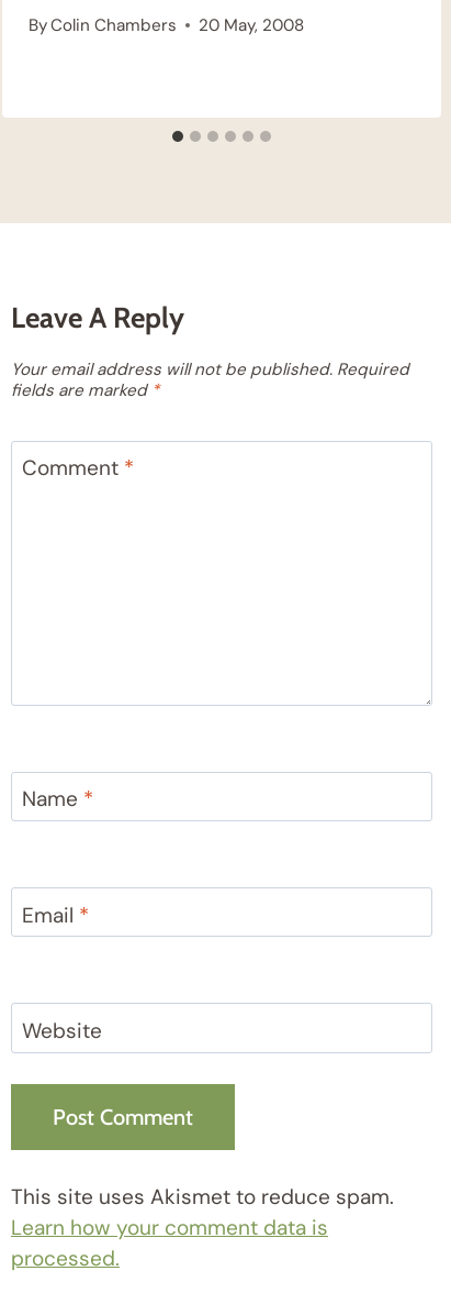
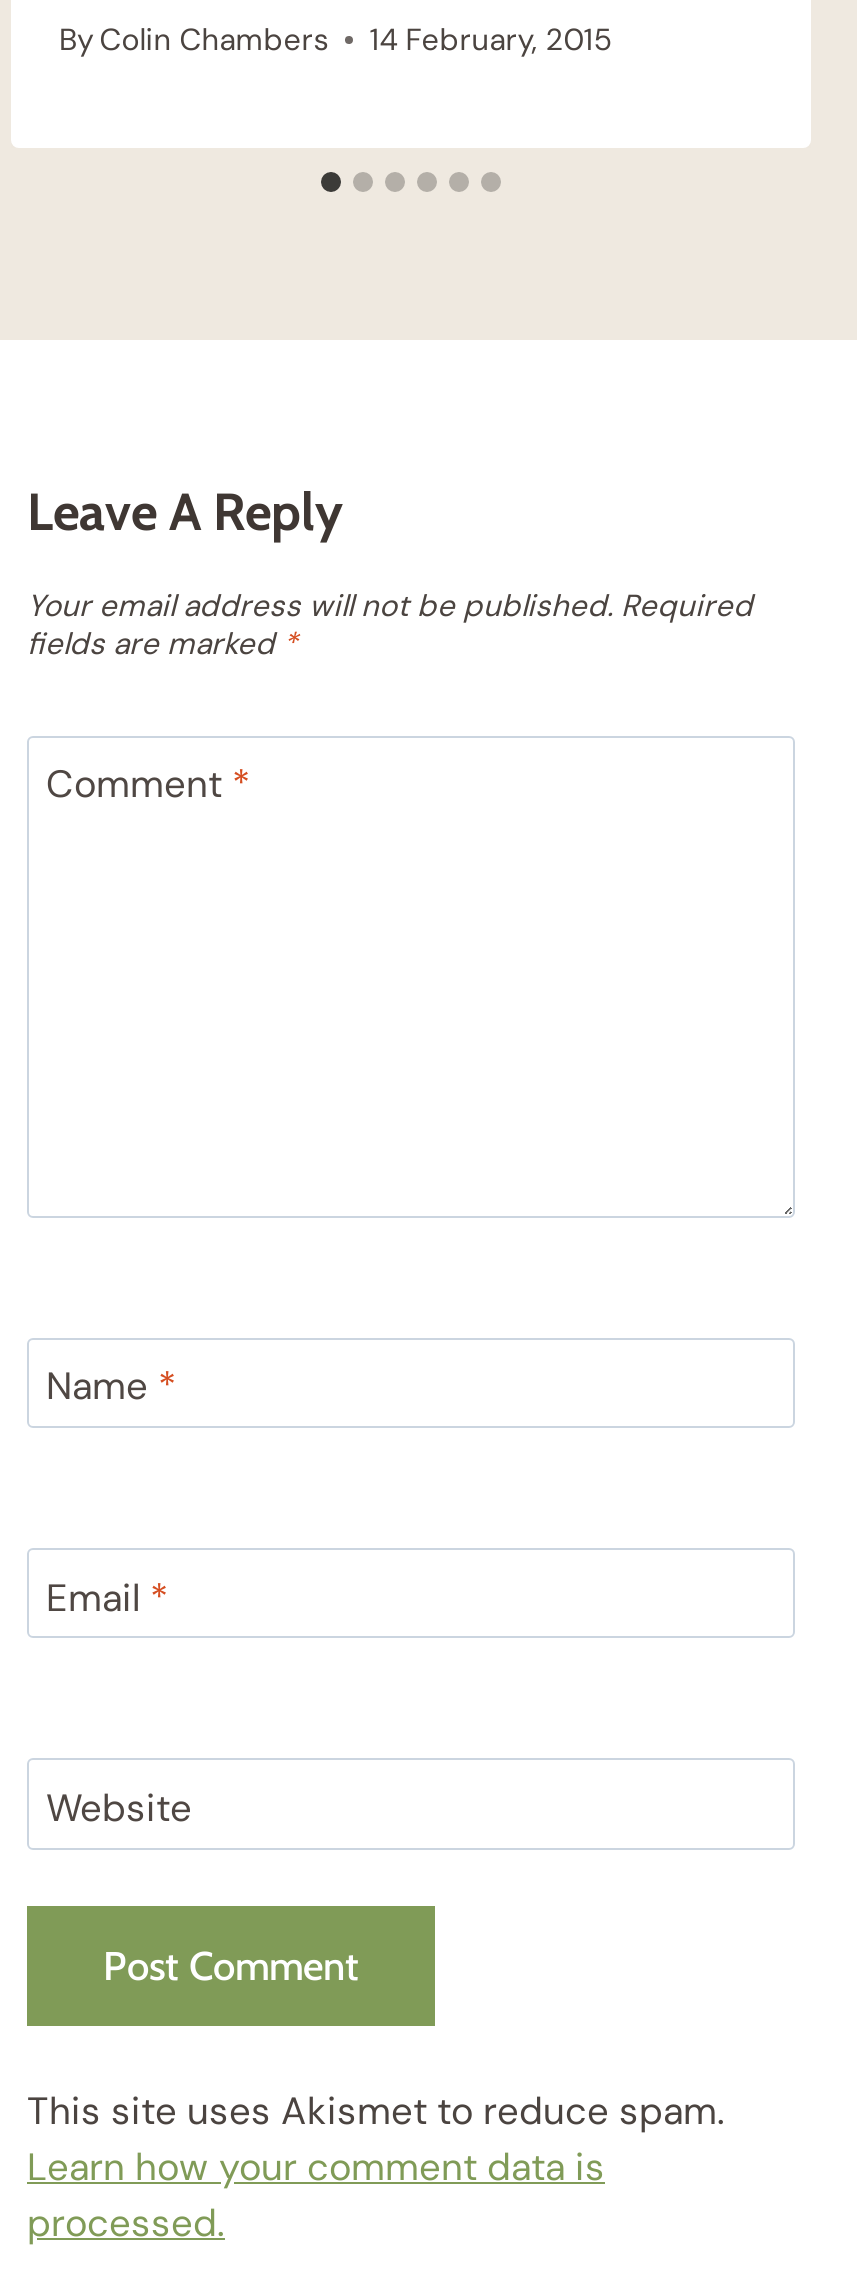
[29,14,304,36] By Colin Chambers 20 May, 2008 -> [59,20,611,60] By Colin Chambers 14 February, 2015

